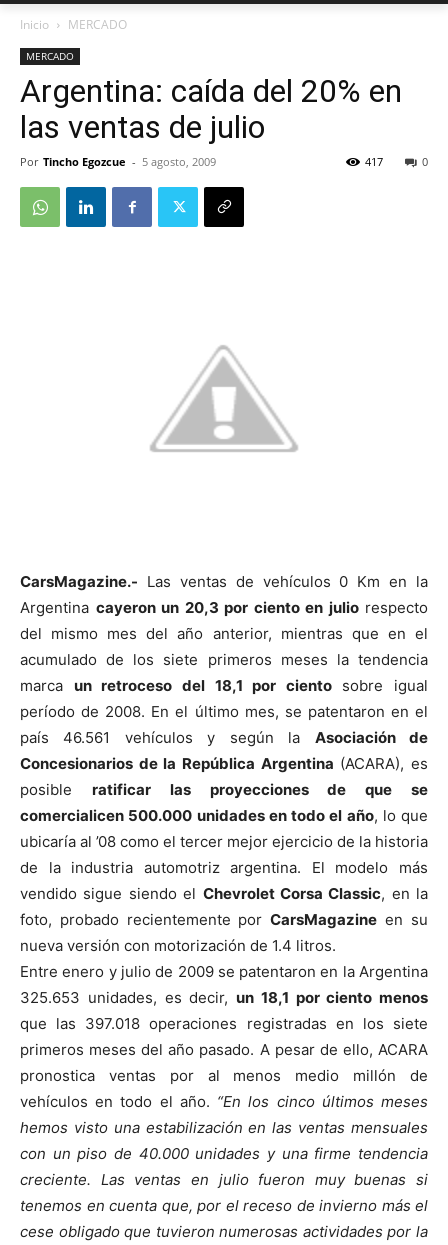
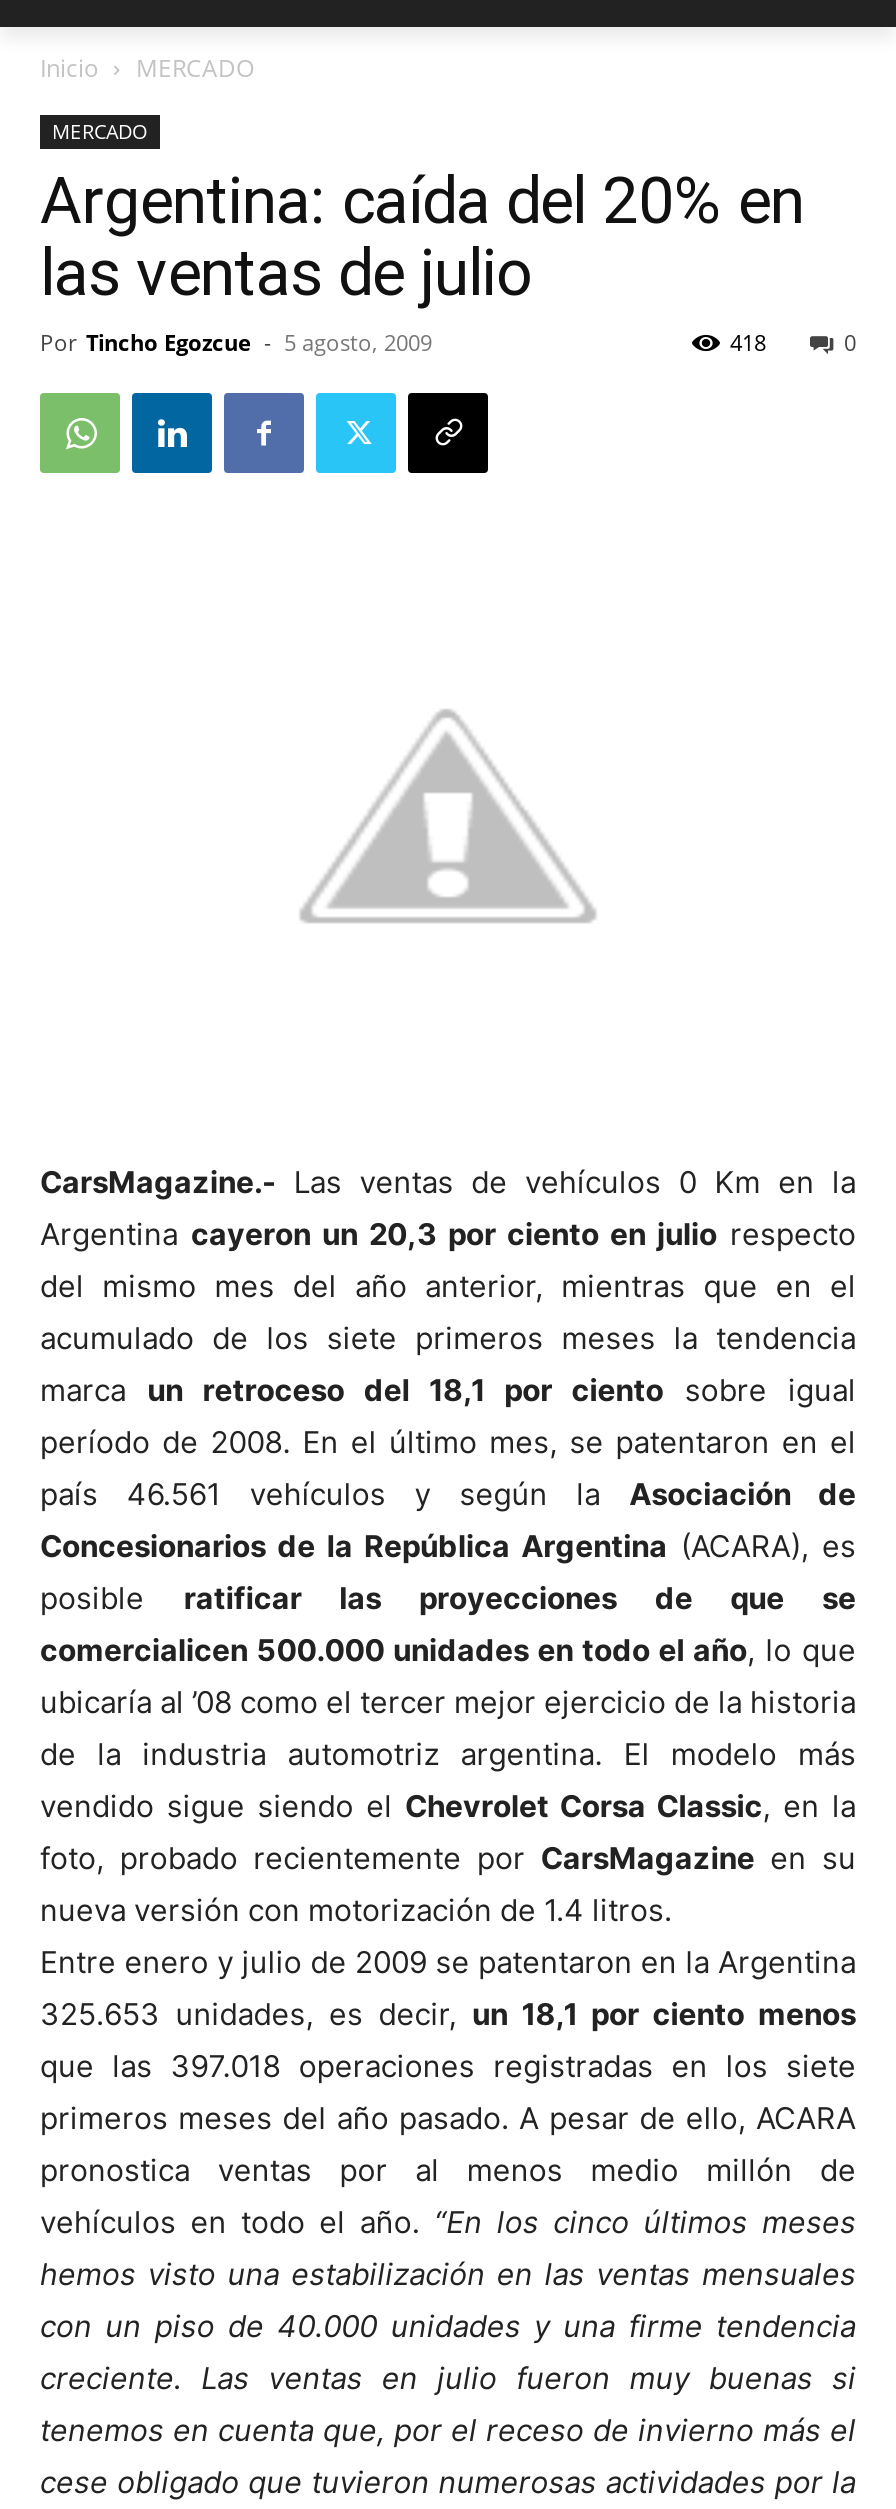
[365,154,383,169] 417 -> [730,327,766,357] 418

